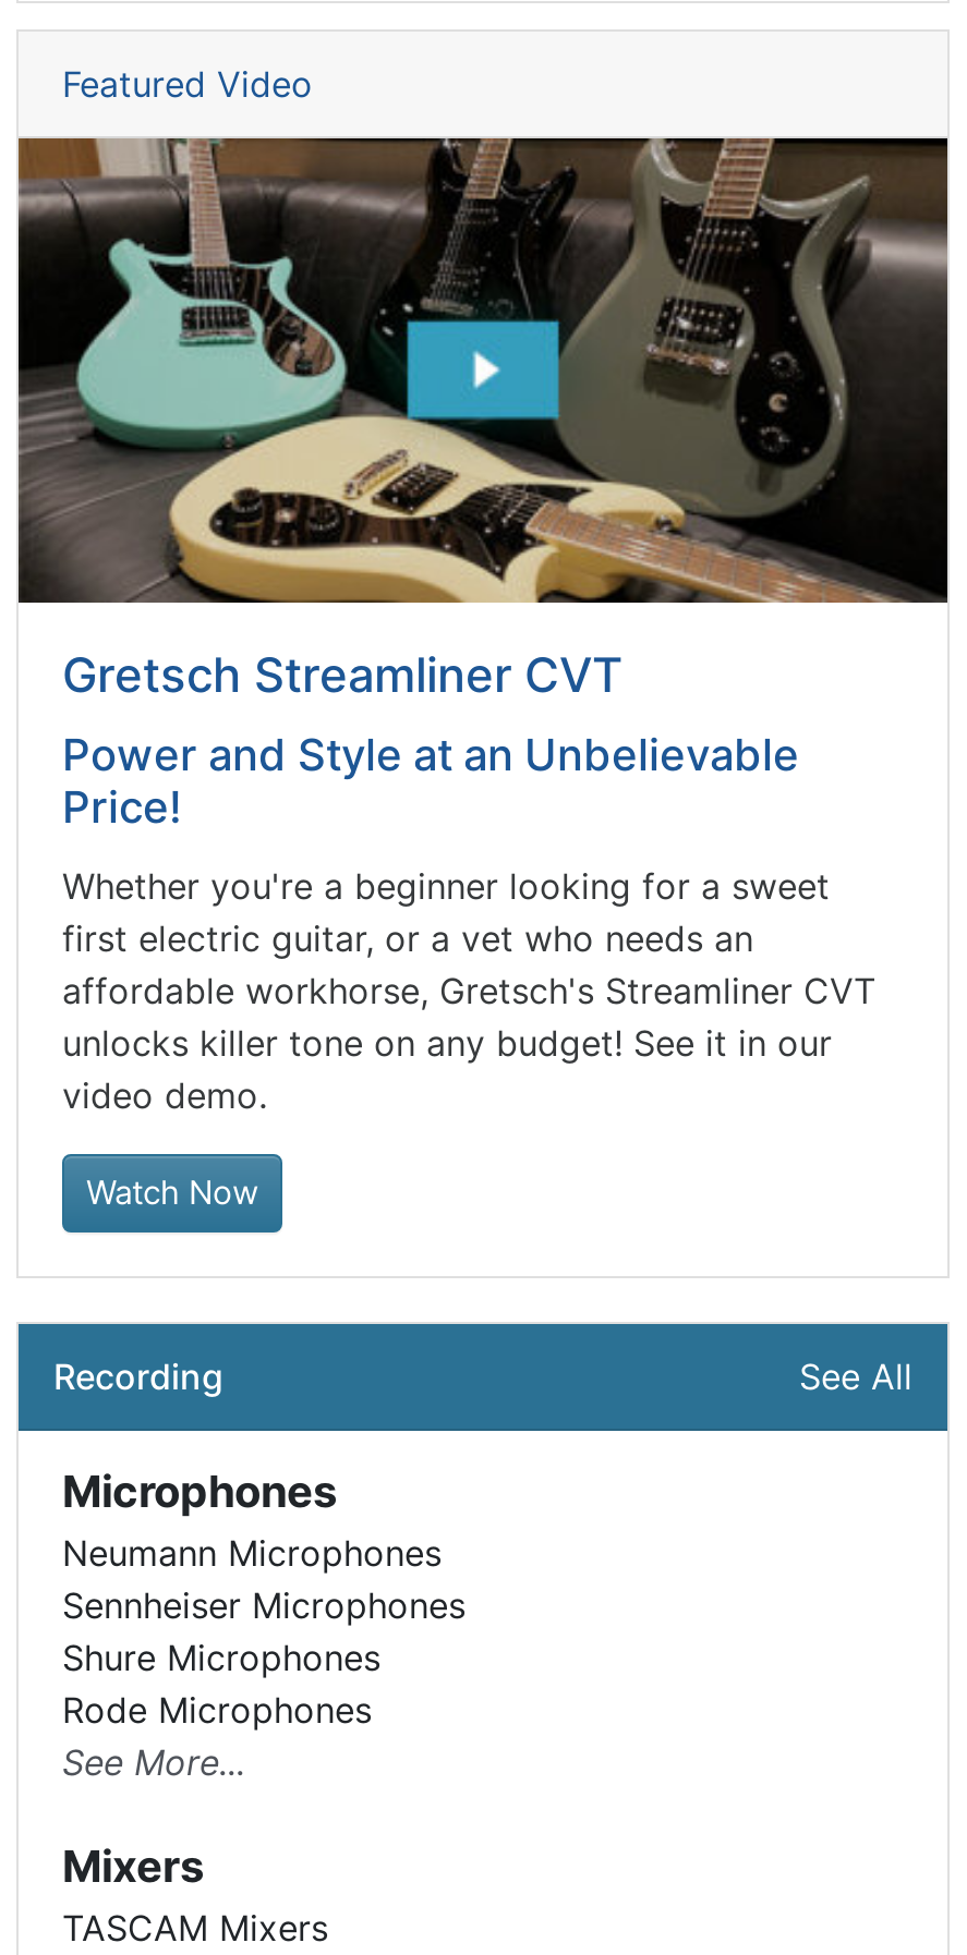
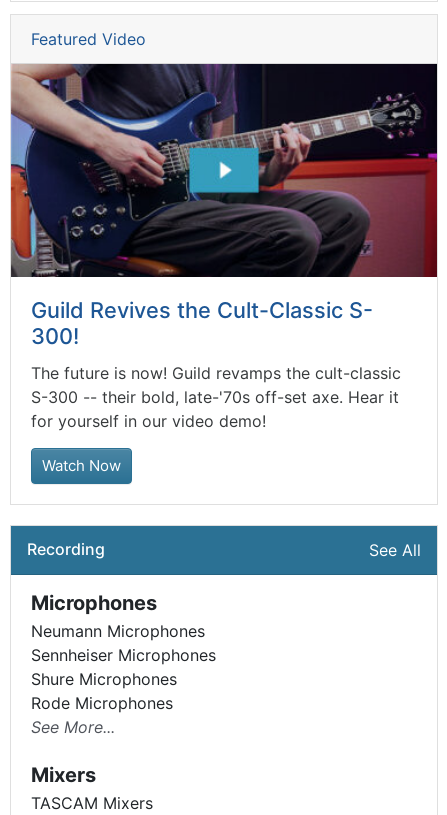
[16,135,950,1118] [image] | Gretsch Streamliner CVT | Power and Style at an Unbelievable | Price! | Whether you're a beginner looking for a sweet | first electric guitar, or a vet who needs an | affordable workhorse, Gretsch's Streamliner CVT | unlocks killer tone on any budget! See it in our | video demo. -> [10,63,438,431] [image] | Guild Revives the Cult-Classic S- | 300! | The future is now! Guild revamps the cult-classic | S-300 -- their bold, late-'70s off-set axe. Hear it | for yourself in our video demo!

